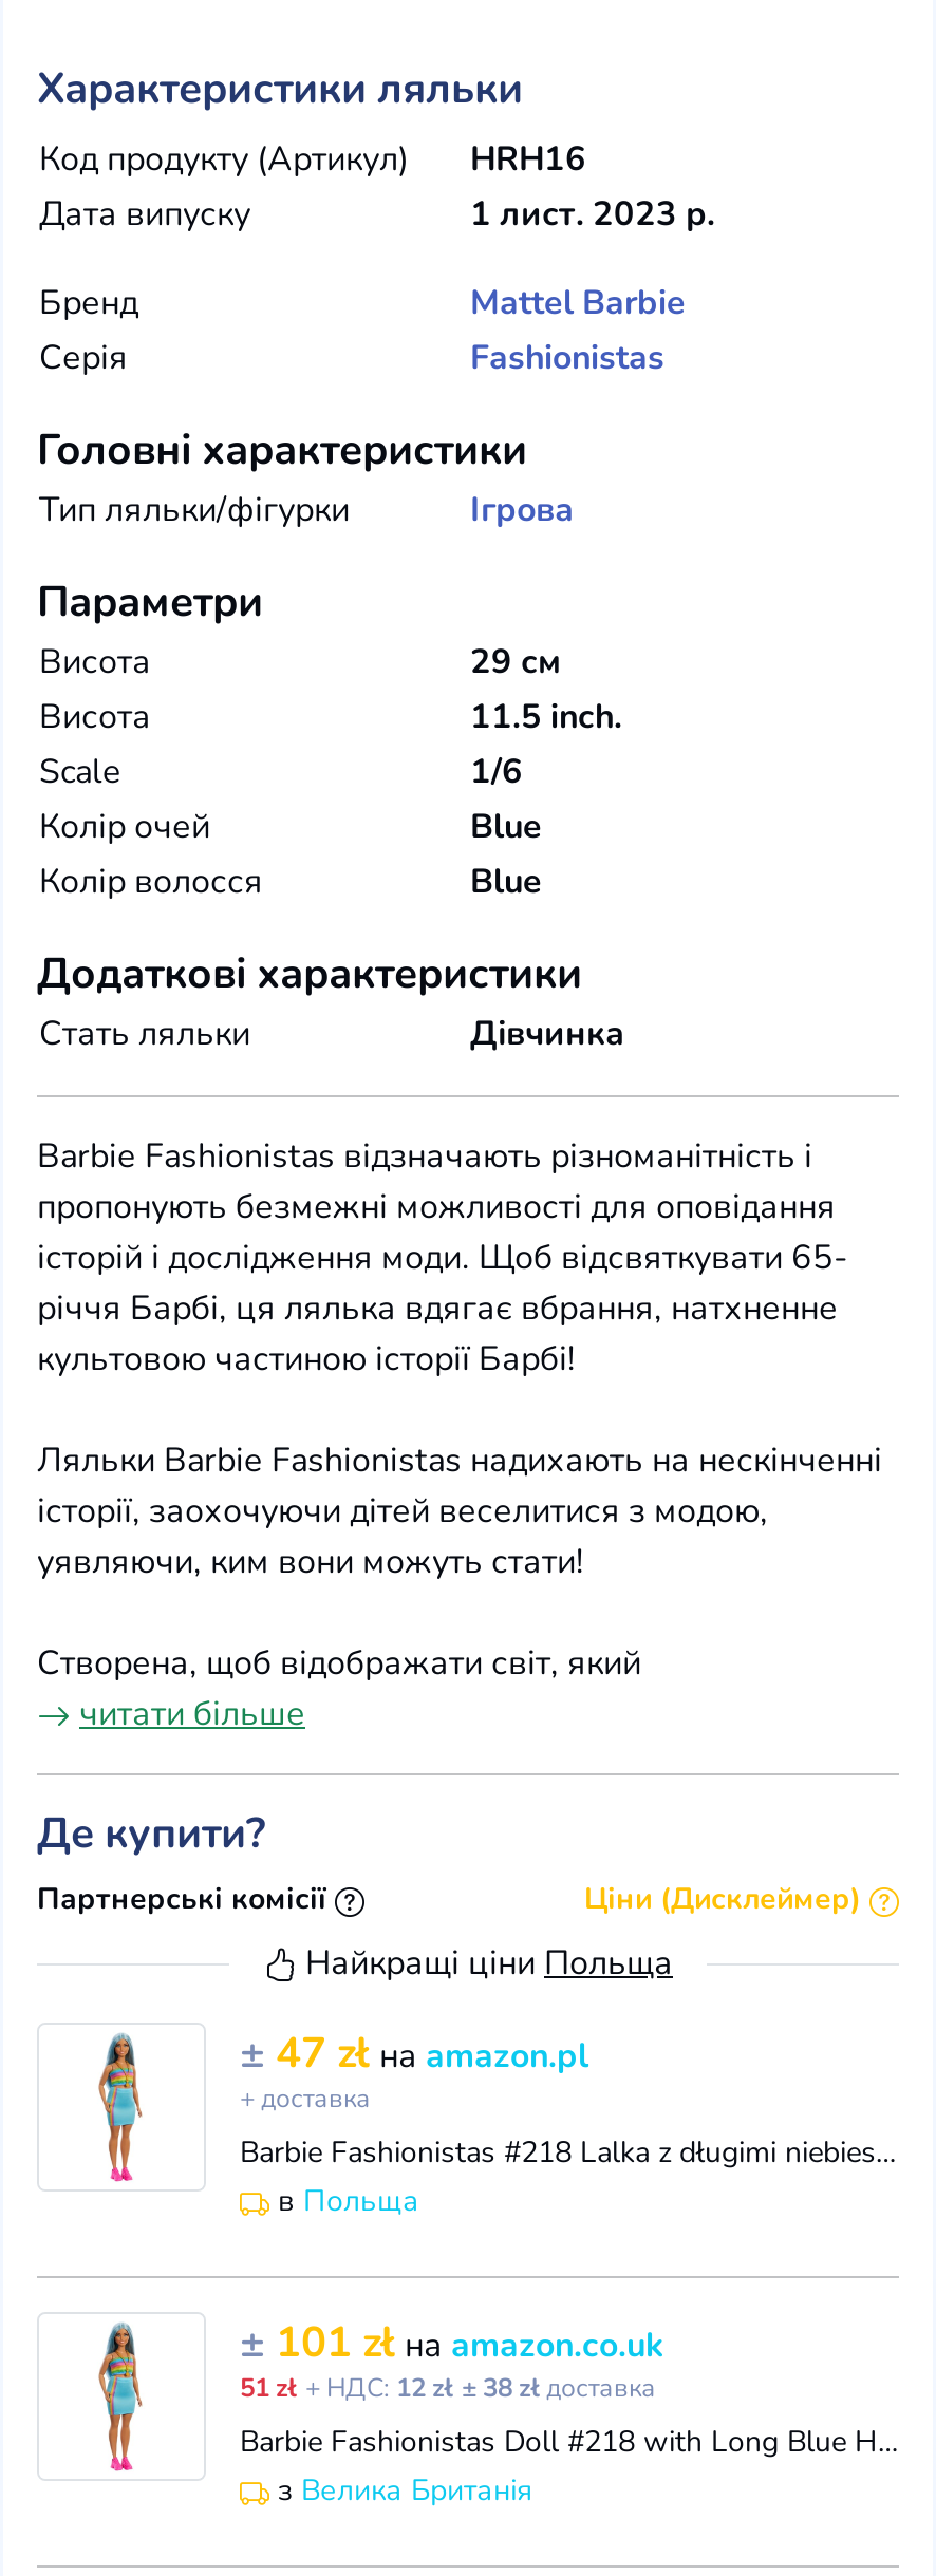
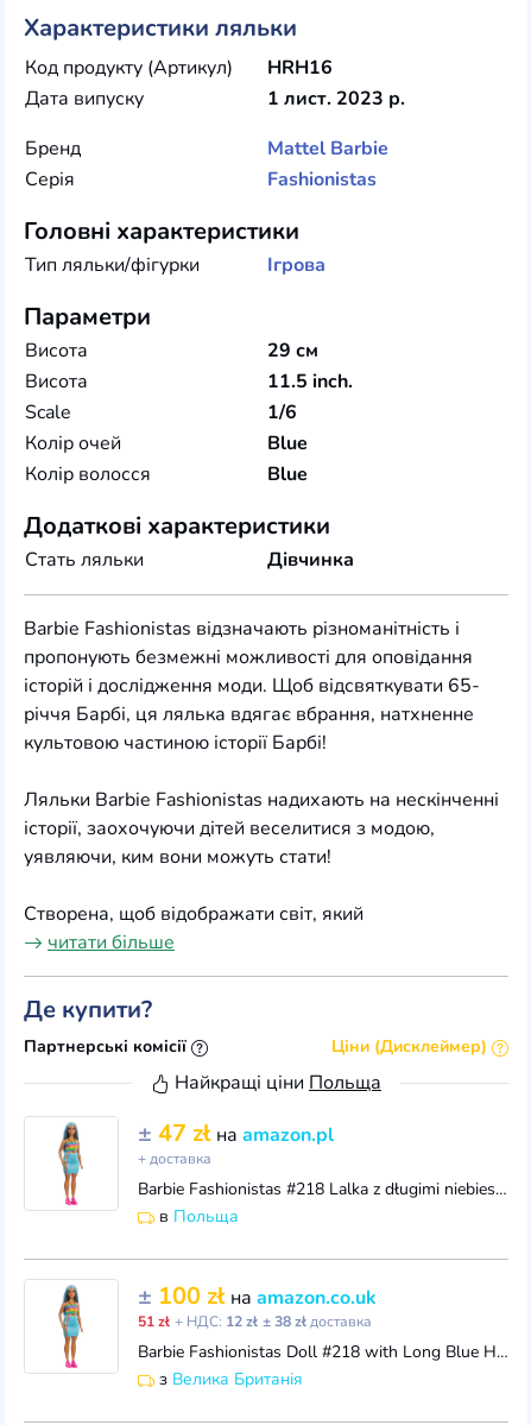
[240,2314,664,2371] ± 101 zł на amazon.co.uk -> [138,1280,377,1312] ± 100 zł на amazon.co.uk

